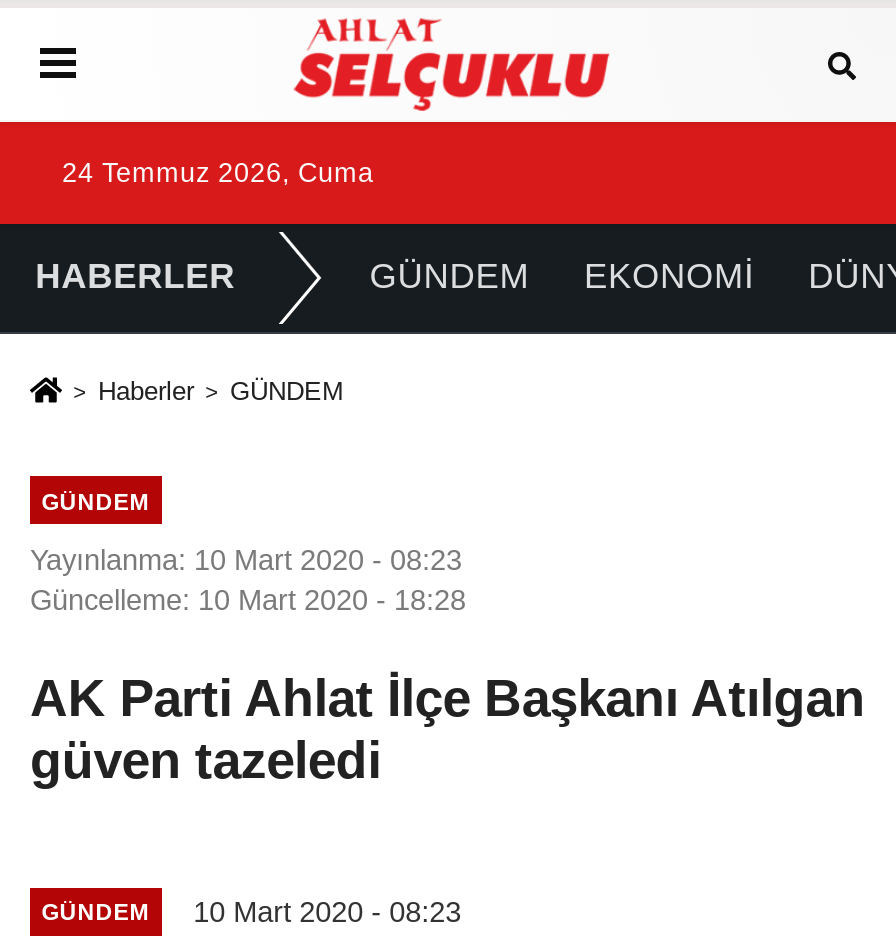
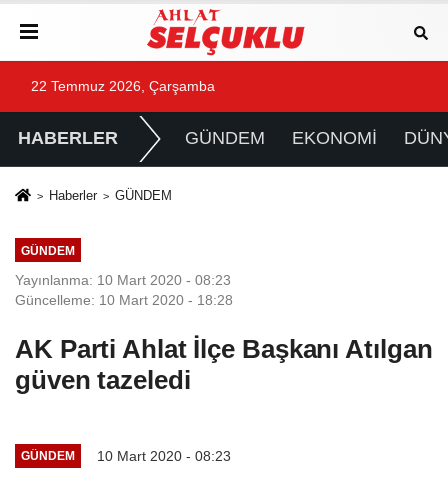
[62,158,374,188] 24 Temmuz 2026, Cuma -> [31,79,215,94] 22 Temmuz 2026, Çarşamba

